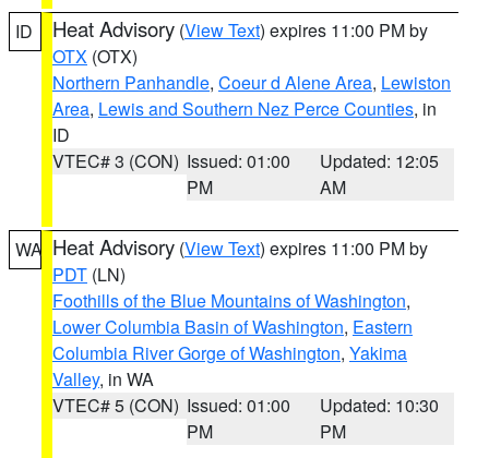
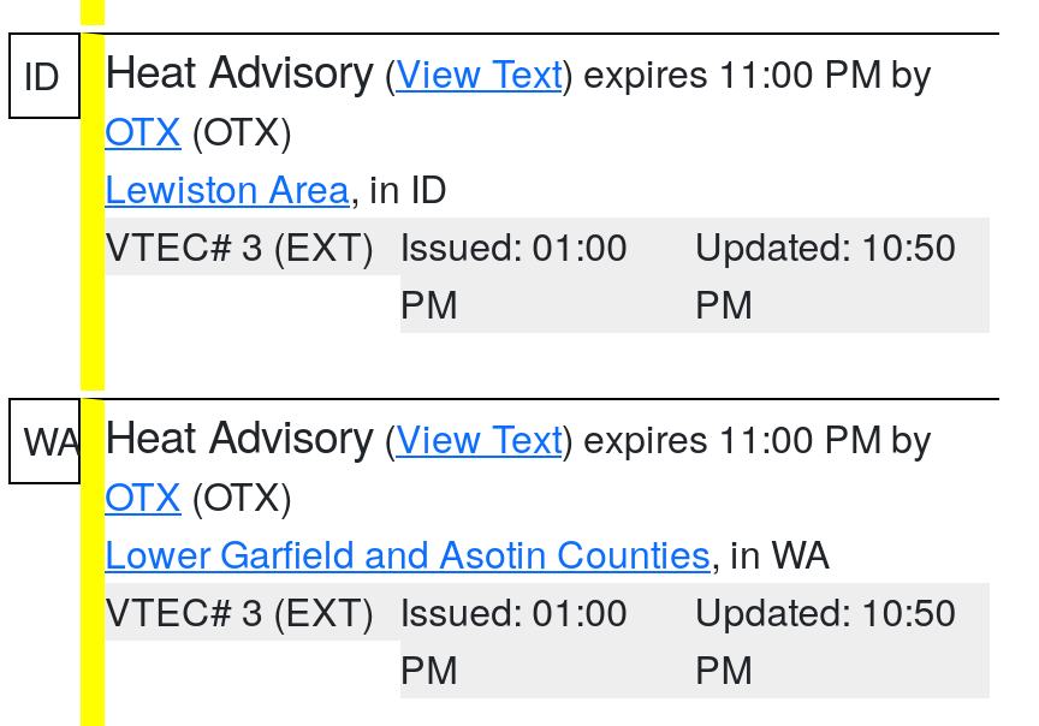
[52,70,451,173] Northern Panhandle, Coeur d Alene Area, Lewiston | Area, Lewis and Southern Nez Perce Counties, in | ID | VTEC# 3 (CON) Issued: 01:00 -> [105,160,628,273] Lewiston Area, in ID | VTEC# 3 (EXT) Issued: 01:00
[320,148,439,200] Updated: 12:05 | AM -> [694,218,957,331] Updated: 10:50 | PM
[52,262,413,418] PDT (LN) | Foothills of the Blue Mountains of Washington, | Lower Columbia Basin of Washington, Eastern | Columbia River Gorge of Washington, Yakima | Valley, in WA | VTEC# 5 (CON) Issued: 01:00 -> [105,468,831,638] OTX (OTX) | Lower Garfield and Asotin Counties, in WA | VTEC# 3 (EXT) Issued: 01:00
[320,393,439,418] Updated: 10:30 -> [694,583,957,638] Updated: 10:50

